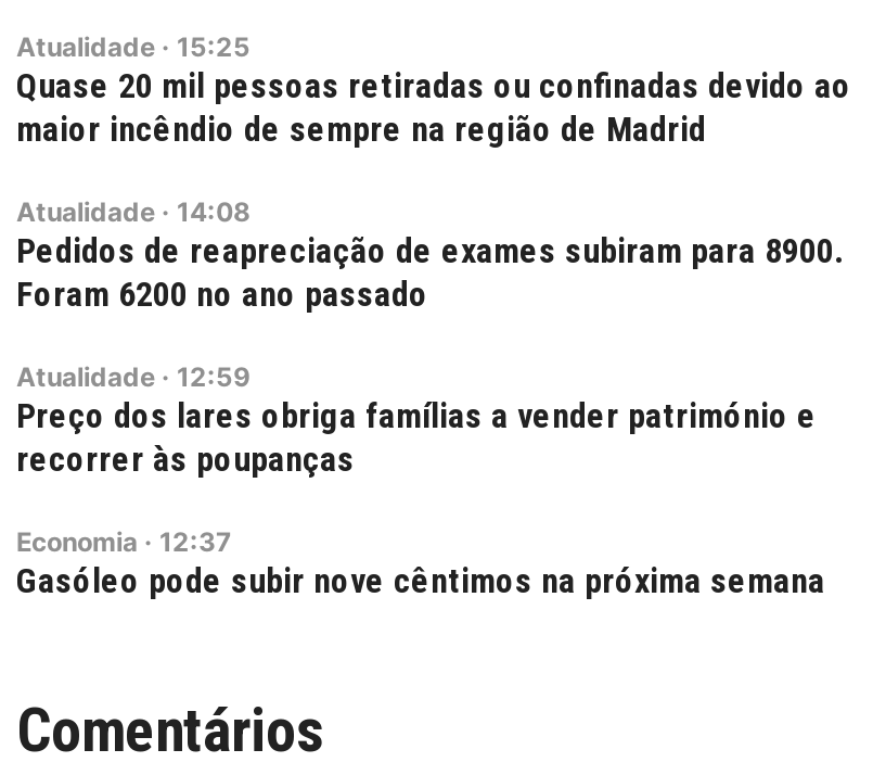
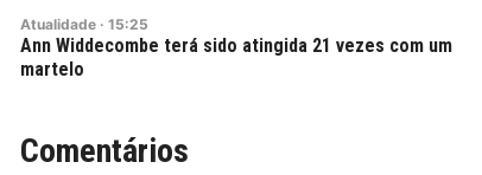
[16,66,851,602] Quase 20 mil pessoas retiradas ou confinadas devido ao | maior incêndio de sempre na região de Madrid | Atualidade · 14:08 | Pedidos de reapreciação de exames subiram para 8900. | Foram 6200 no ano passado | Atualidade · 12:59 | Preço dos lares obriga famílias a vender património e | recorrer às poupanças | Economia · 12:37 | Gasóleo pode subir nove cêntimos na próxima semana -> [20,35,452,81] Ann Widdecombe terá sido atingida 21 vezes com um | martelo

